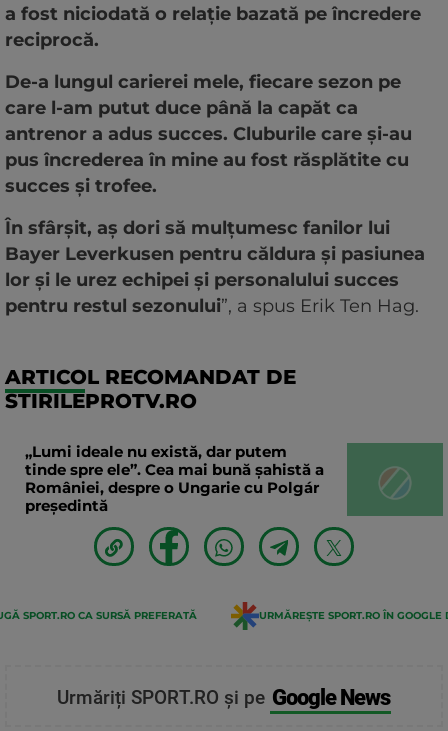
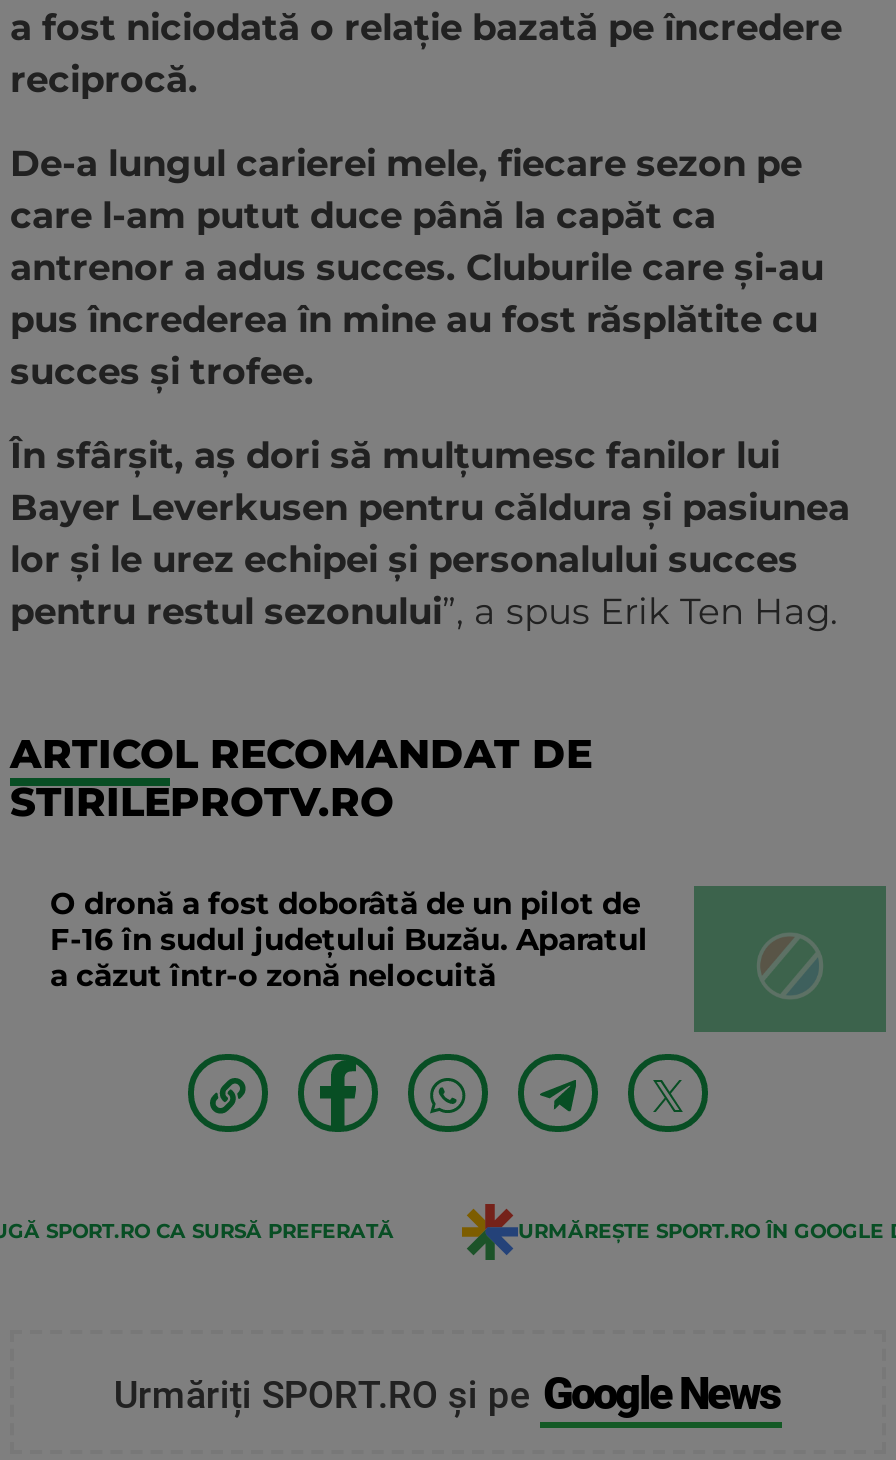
[25,442,324,515] „Lumi ideale nu există, dar putem | tinde spre ele”. Cea mai bună șahistă a | României, despre o Ungarie cu Polgár | președintă -> [50,884,648,994] O dronă a fost doborâtă de un pilot de | F-16 în sudul județului Buzău. Aparatul | a căzut într-o zonă nelocuită

